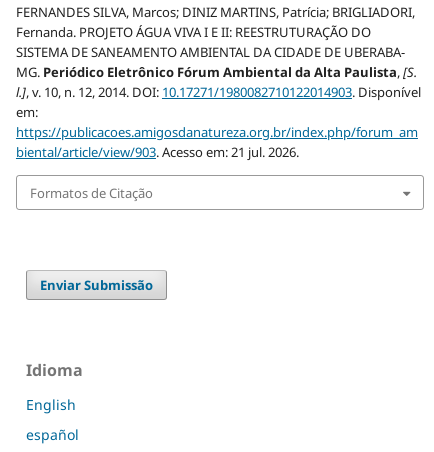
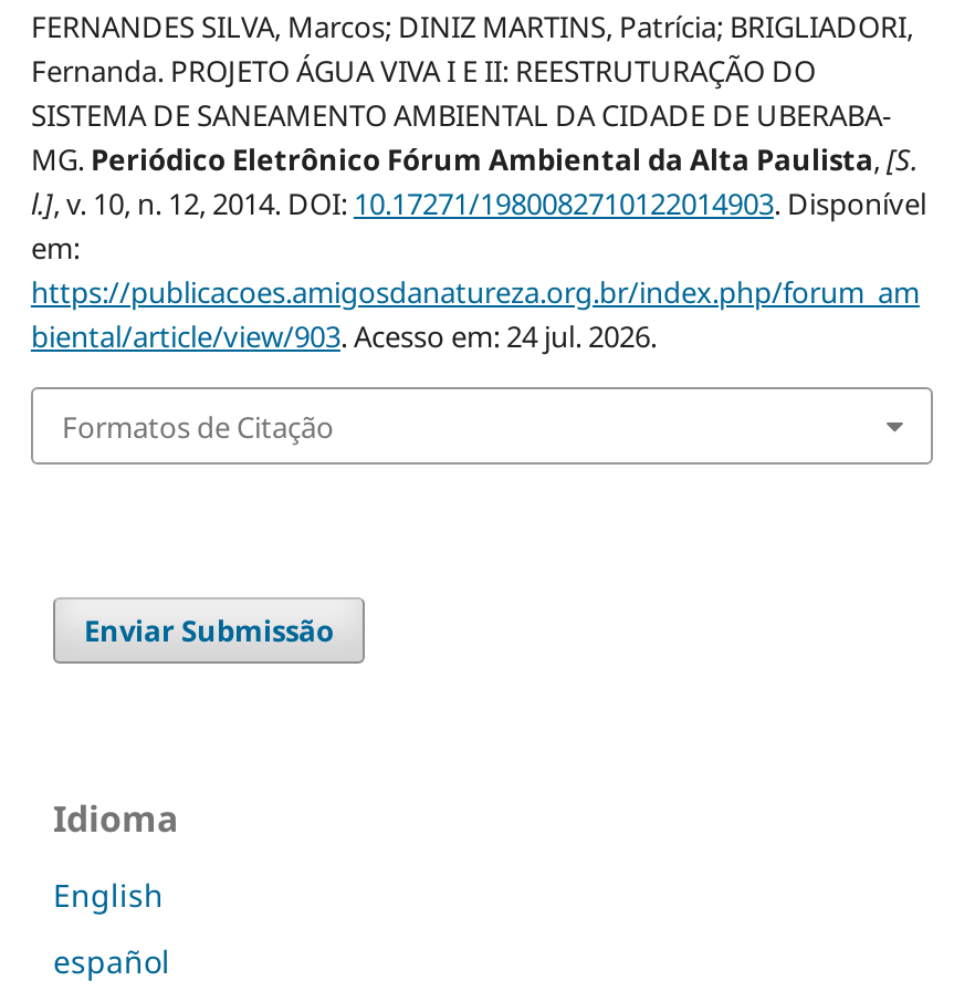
[16,143,299,161] biental/article/view/903. Acesso em: 21 jul. 2026. -> [31,317,657,357] biental/article/view/903. Acesso em: 24 jul. 2026.

